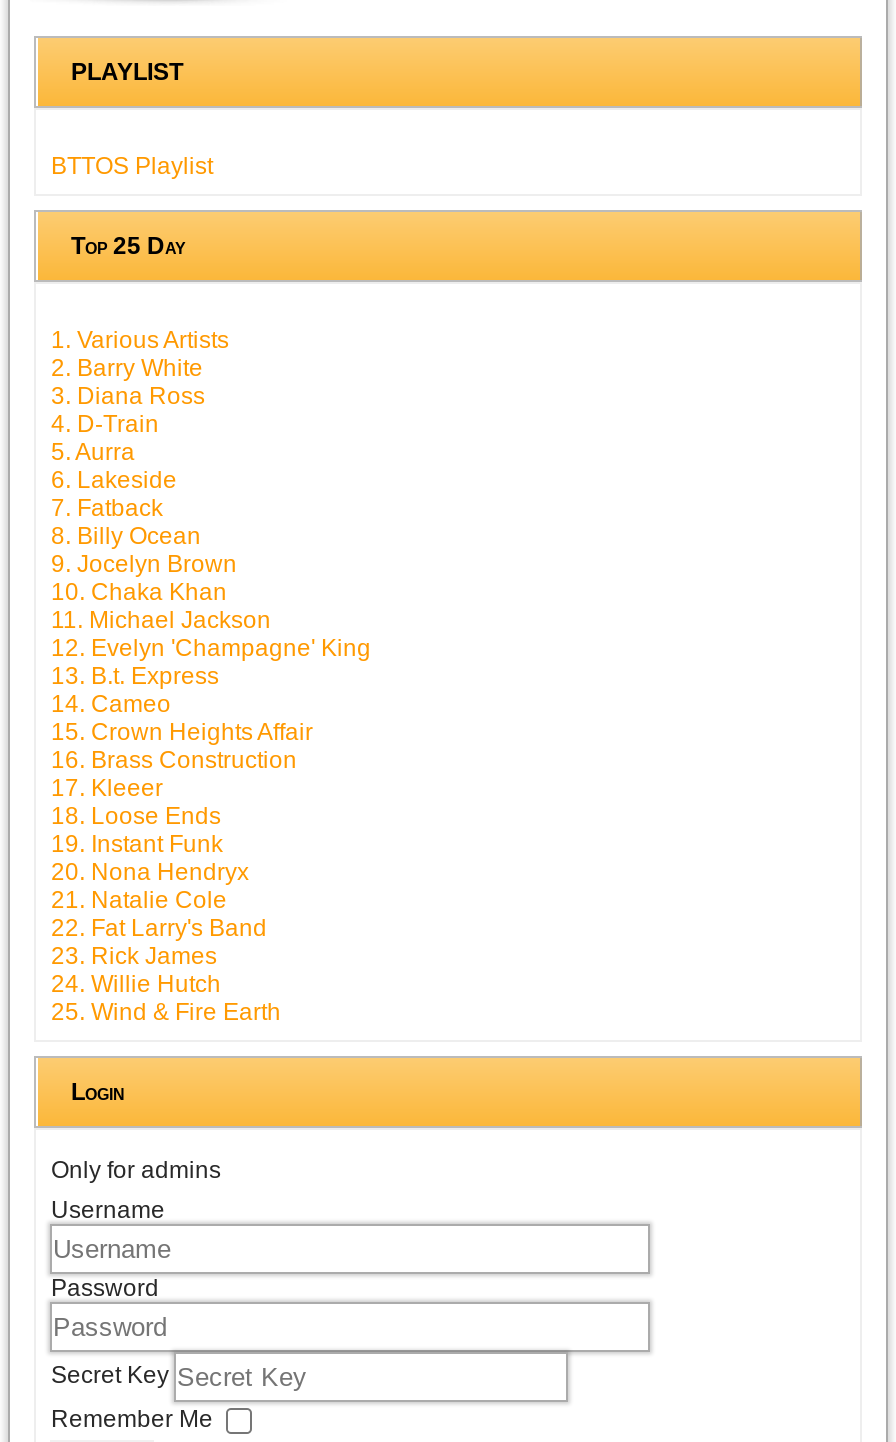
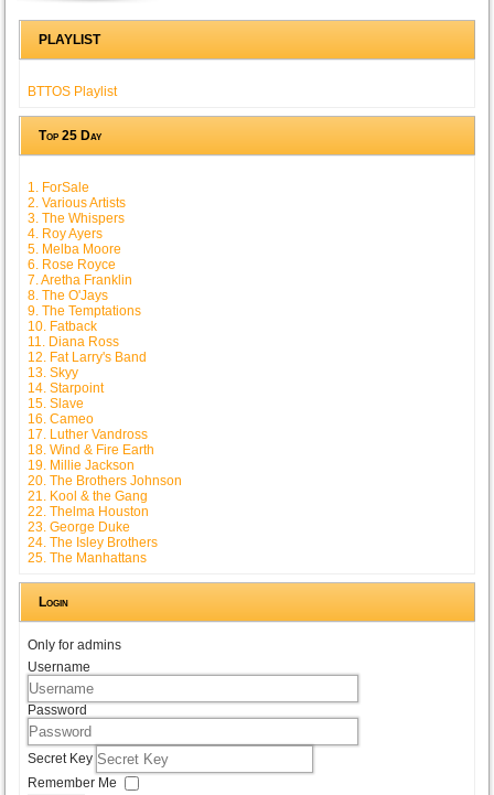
[51,325,371,1025] 1. Various Artists | 2. Barry White | 3. Diana Ross | 4. D-Train | 5. Aurra | 6. Lakeside | 7. Fatback | 8. Billy Ocean | 9. Jocelyn Brown | 10. Chaka Khan | 11. Michael Jackson | 12. Evelyn 'Champagne' King | 13. B.t. Express | 14. Cameo | 15. Crown Heights Affair | 16. Brass Construction | 17. Kleeer | 18. Loose Ends | 19. Instant Funk | 20. Nona Hendryx | 21. Natalie Cole | 22. Fat Larry's Band | 23. Rick James | 24. Willie Hutch | 25. Wind & Fire Earth -> [28,179,182,565] 1. ForSale | 2. Various Artists | 3. The Whispers | 4. Roy Ayers | 5. Melba Moore | 6. Rose Royce | 7. Aretha Franklin | 8. The O'Jays | 9. The Temptations | 10. Fatback | 11. Diana Ross | 12. Fat Larry's Band | 13. Skyy | 14. Starpoint | 15. Slave | 16. Cameo | 17. Luther Vandross | 18. Wind & Fire Earth | 19. Millie Jackson | 20. The Brothers Johnson | 21. Kool & the Gang | 22. Thelma Houston | 23. George Duke | 24. The Isley Brothers | 25. The Manhattans

